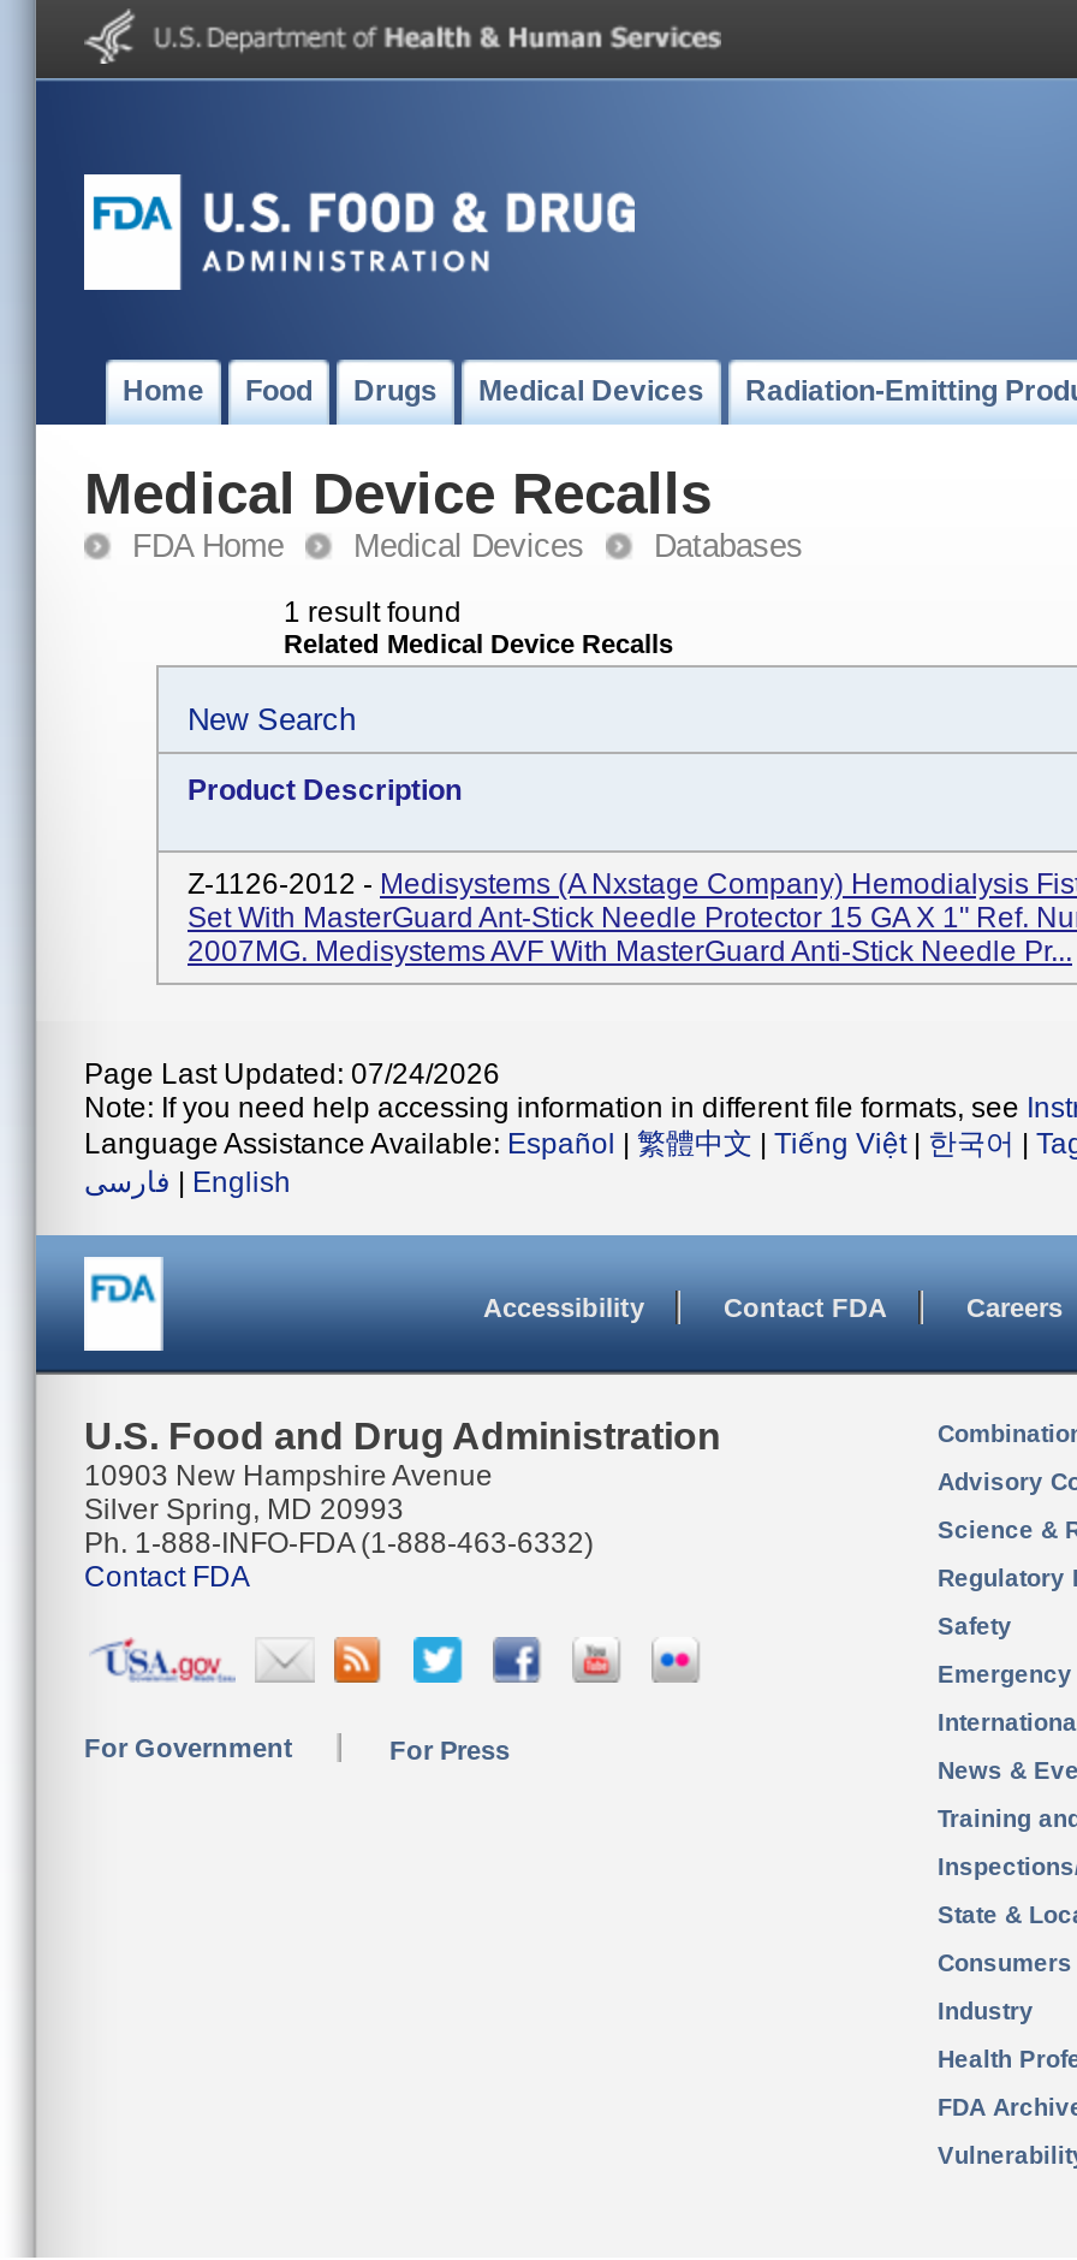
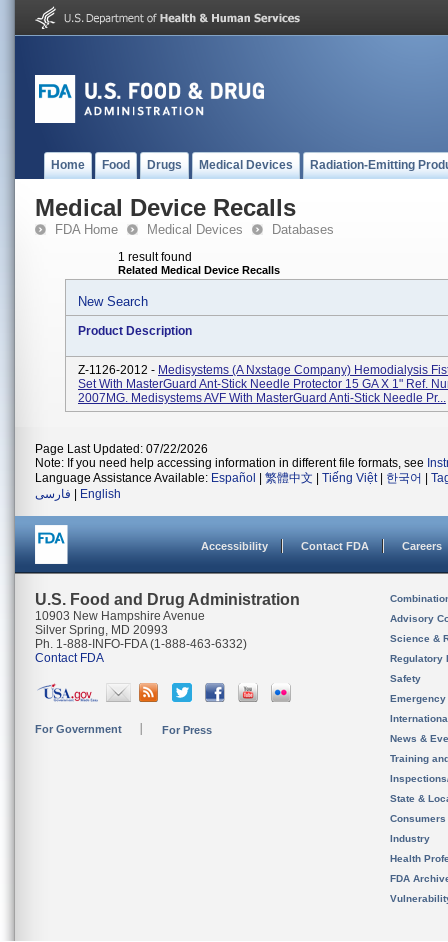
[84,1057,500,1091] Page Last Updated: 07/24/2026 -> [35,442,208,456] Page Last Updated: 07/22/2026

